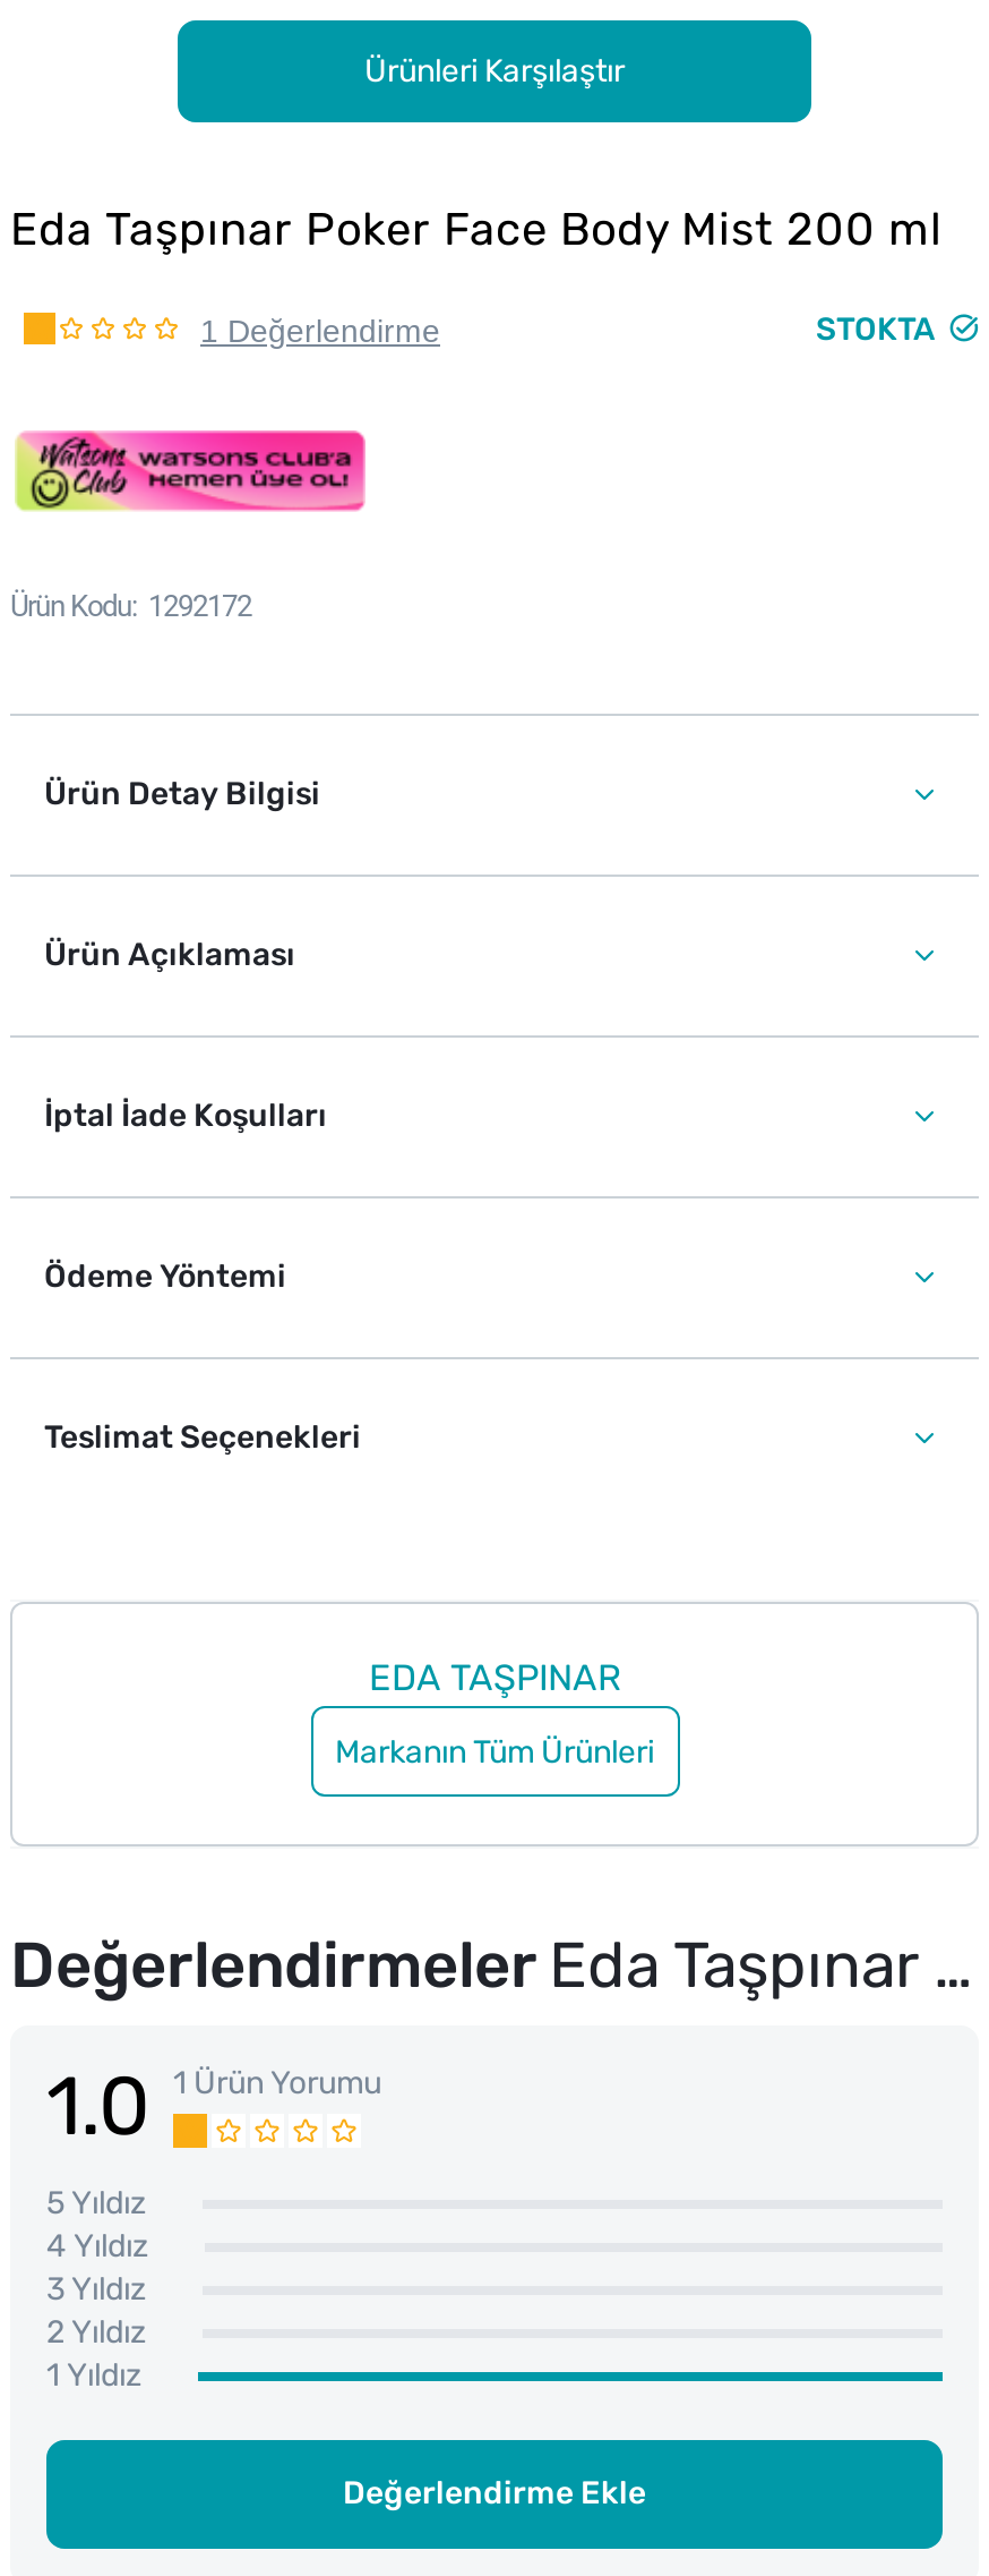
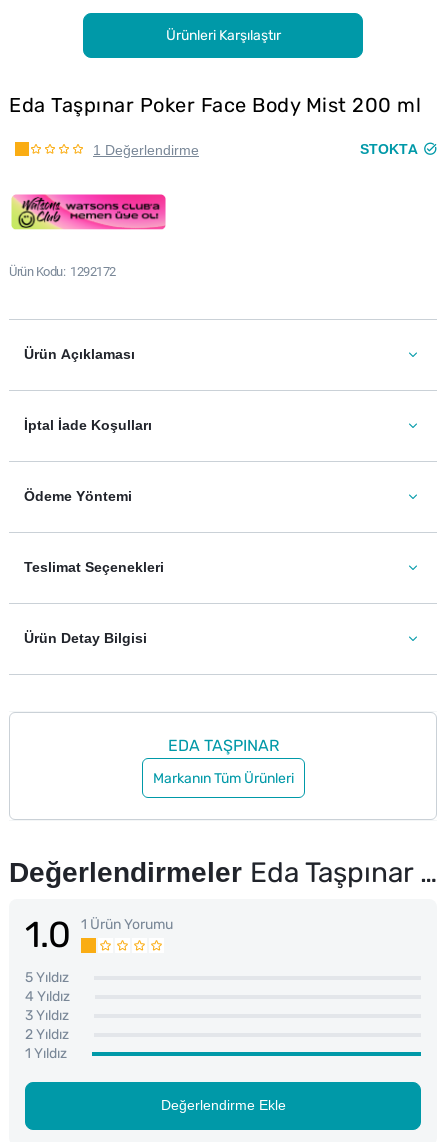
moved [44,775,320,813] -> [24,630,147,647]: Ürün Detay Bilgisi
moved [44,936,361,1457] -> [24,346,164,576]: Ürün Açıklaması | İptal İade Koşulları | Ödeme Yöntemi | Teslimat Seçenekleri

